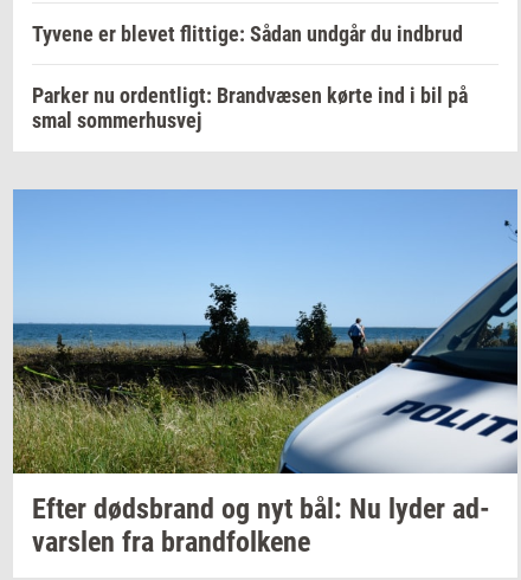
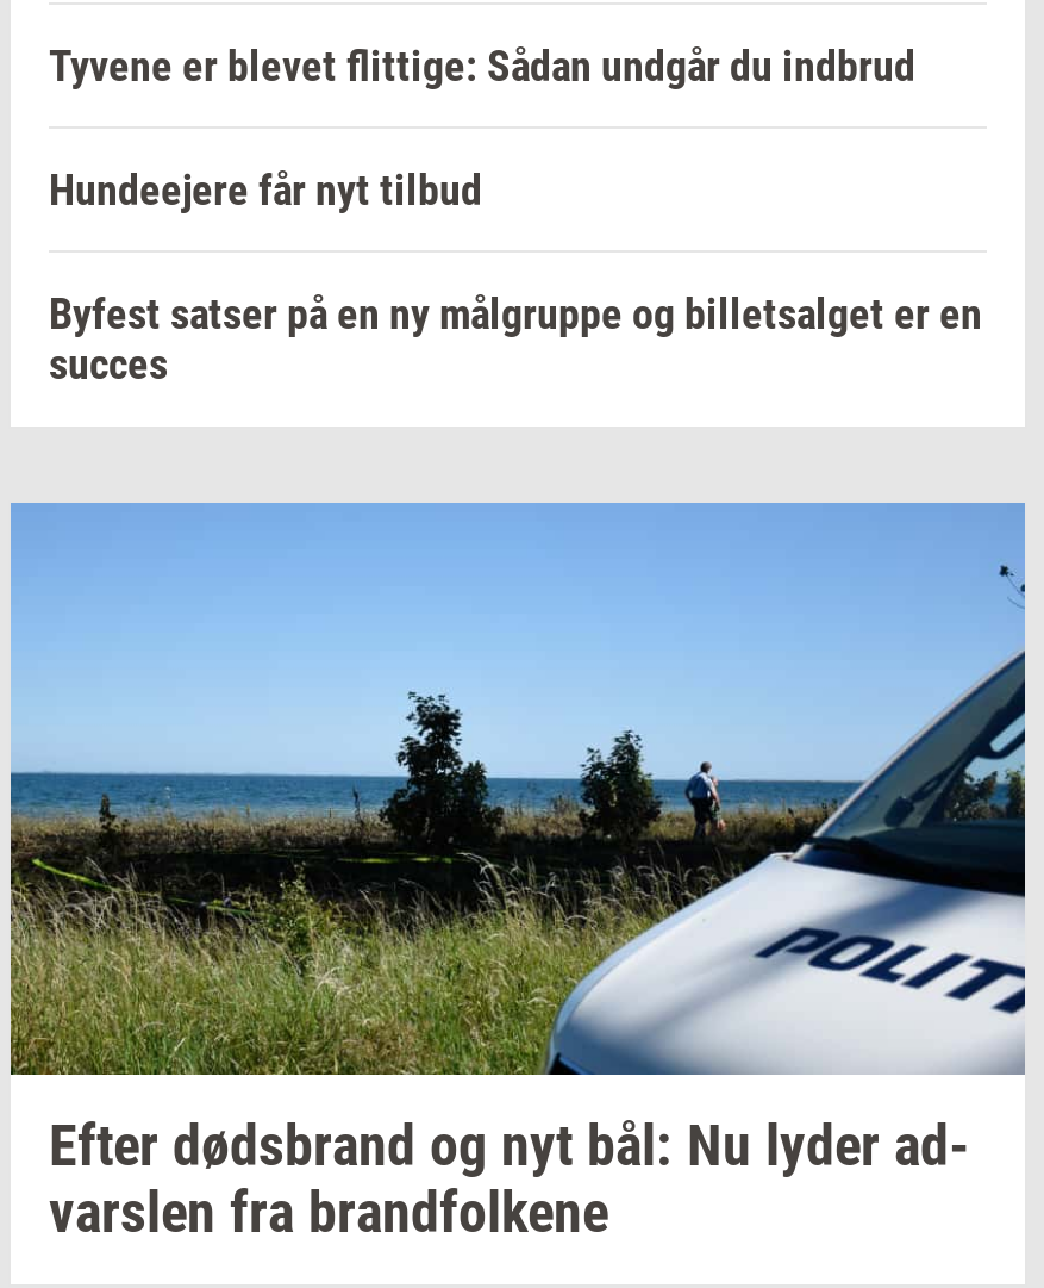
[32,83,468,133] Parker nu ordentligt: Brandvæsen kørte ind i bil på | smal sommerhusvej -> [49,164,982,388] Hundeejere får nyt tilbud | Byfest satser på en ny målgruppe og billetsalget er en | succes

